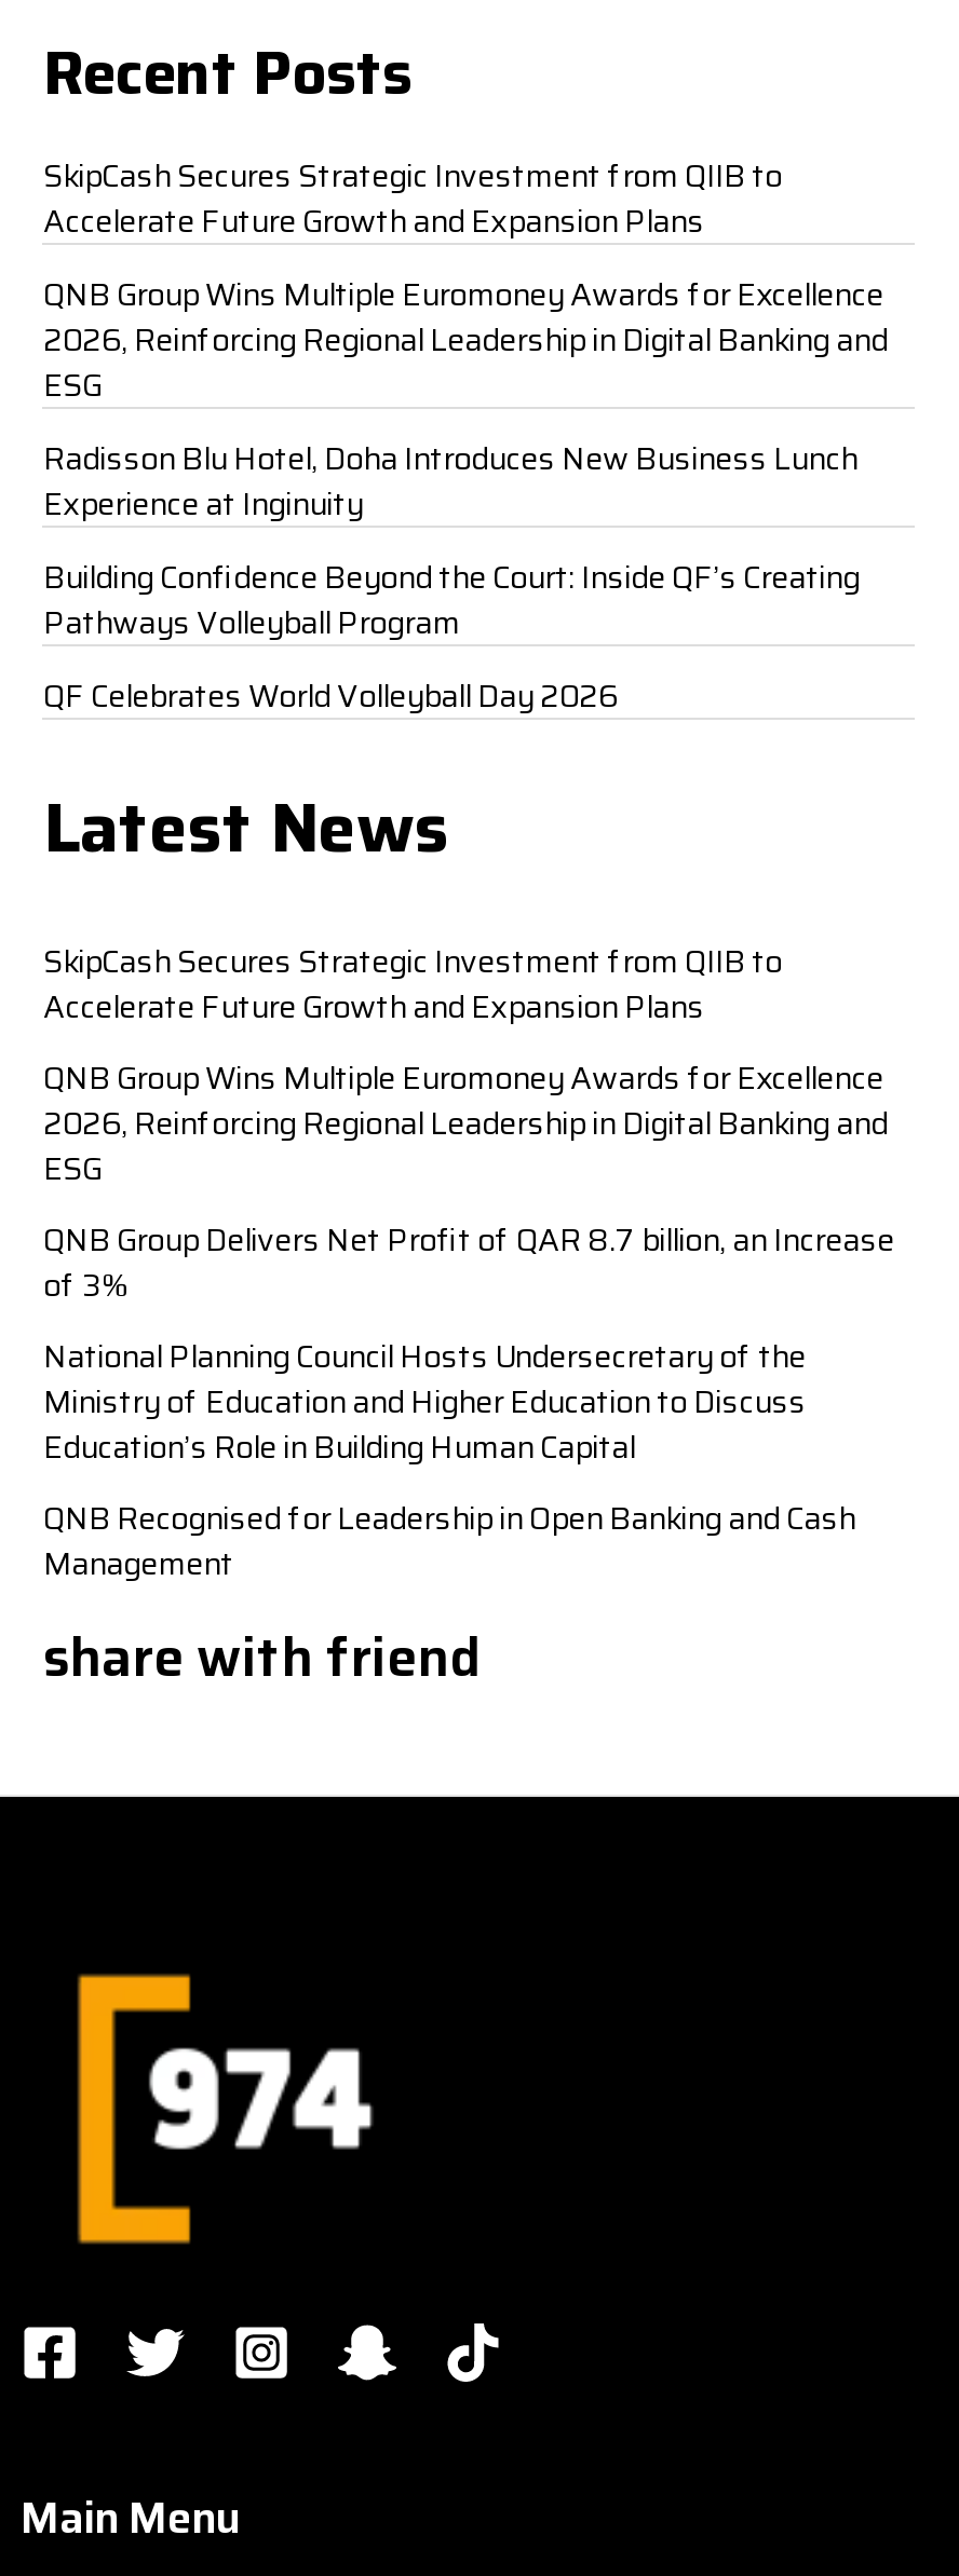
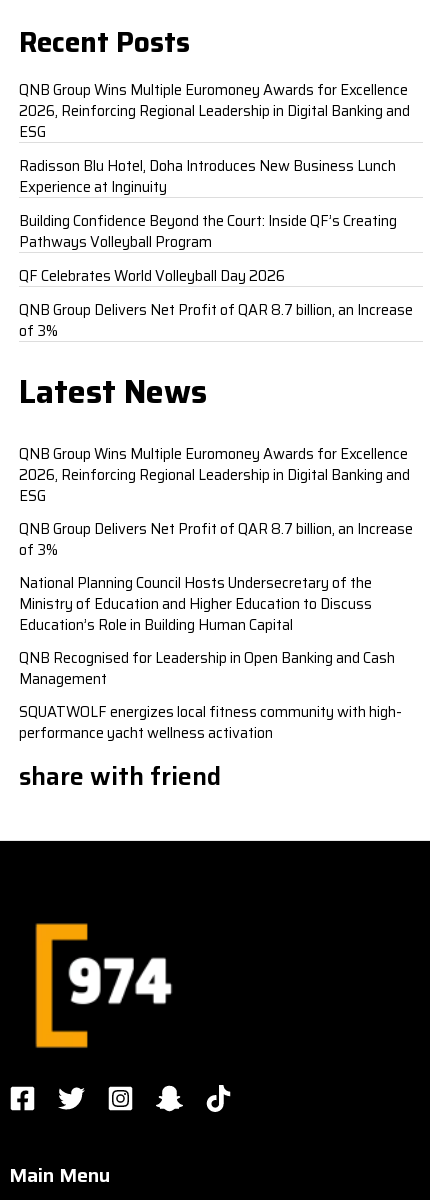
[43,150,782,245] SkipCash Secures Strategic Investment from QIIB to | Accelerate Future Growth and Expansion Plans -> none
moved [43,269,888,720] -> [19,78,410,287]: QNB Group Wins Multiple Euromoney Awards for Excellence | 2026, Reinforcing Regional Leadership in Digital Banking and | ESG | Radisson Blu Hotel, Doha Introduces New Business Lunch | Experience at Inginuity | Building Confidence Beyond the Court: Inside QF’s Creating | Pathways Volleyball Program | QF Celebrates World Volleyball Day 2026
none -> [19,298,413,342] QNB Group Delivers Net Profit of QAR 8.7 billion, an Increase | of 3%
[43,935,782,1030] SkipCash Secures Strategic Investment from QIIB to | Accelerate Future Growth and Expansion Plans -> none
moved [43,1052,894,1587] -> [19,442,413,690]: QNB Group Wins Multiple Euromoney Awards for Excellence | 2026, Reinforcing Regional Leadership in Digital Banking and | ESG | ... | QNB Recognised for Leadership in Open Banking and Cash | Management
none -> [19,700,402,744] SQUATWOLF energizes local fitness community with high- | performance yacht wellness activation

